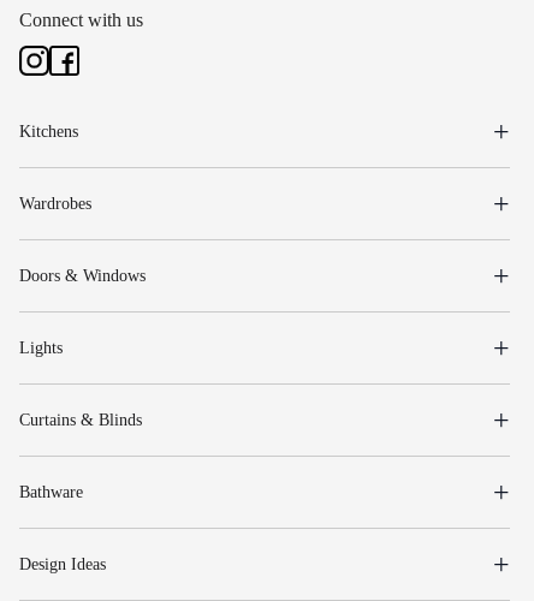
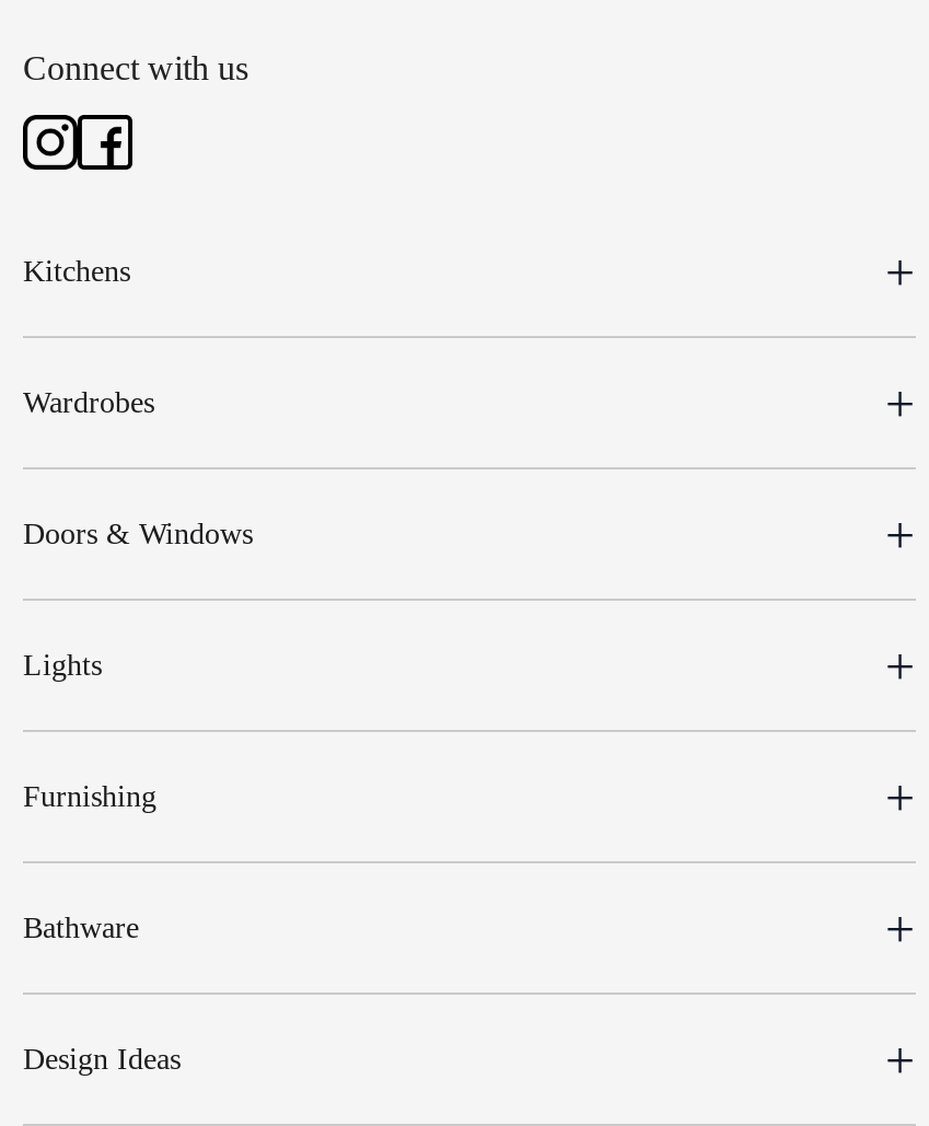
[19,411,142,429] Curtains & Blinds -> [23,780,156,813] Furnishing

